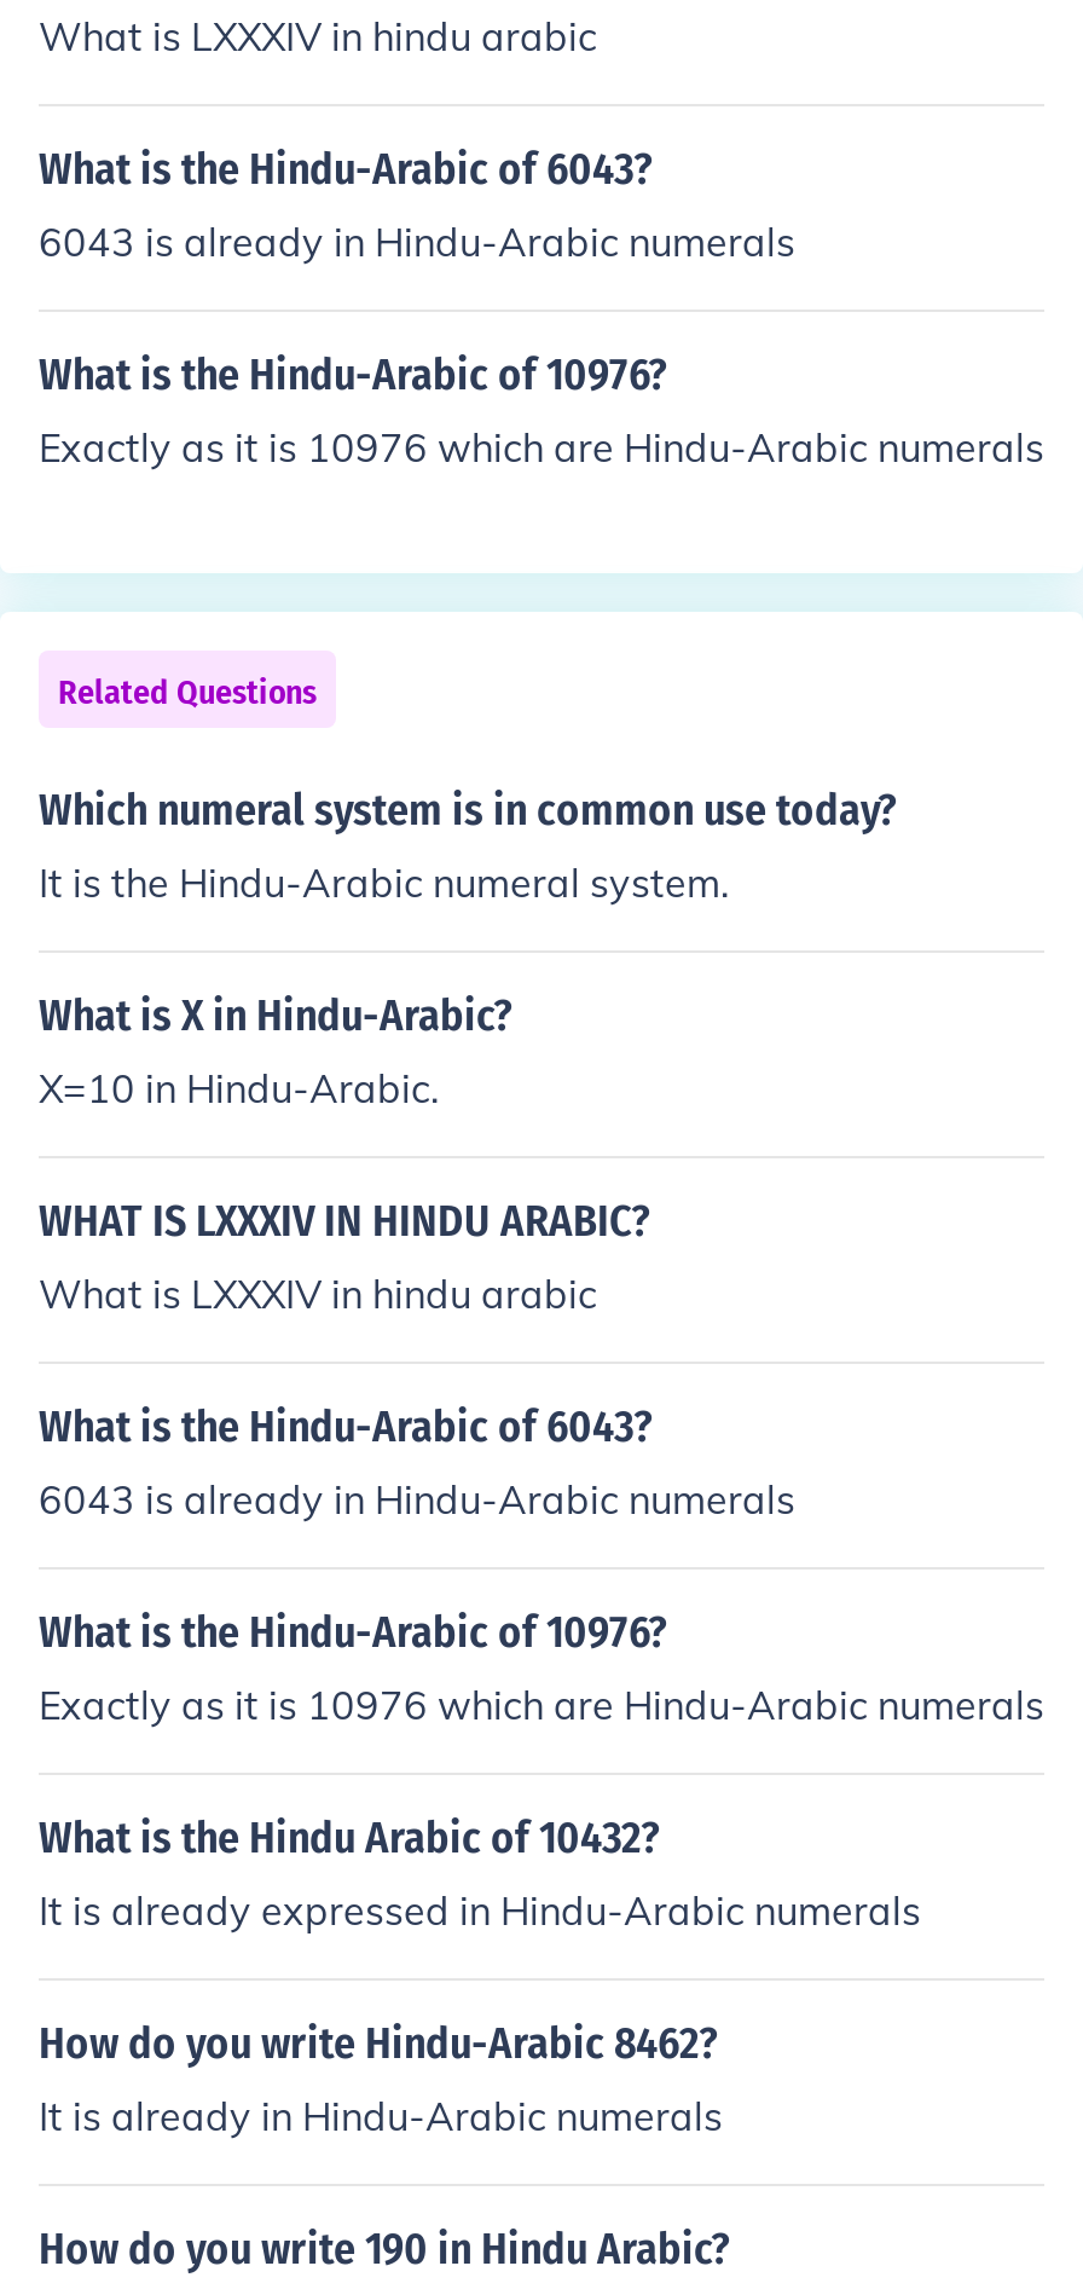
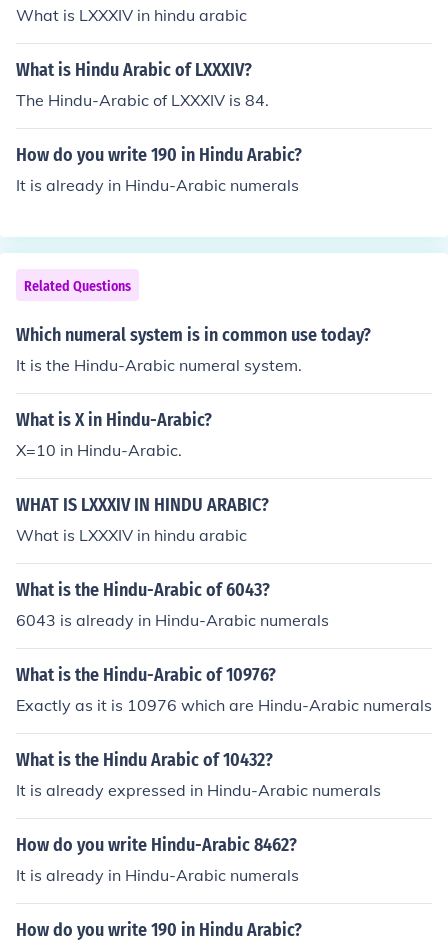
[39,143,795,266] What is the Hindu-Arabic of 6043? | 6043 is already in Hindu-Arabic numerals -> [16,59,269,110] What is Hindu Arabic of LXXXIV? | The Hindu-Arabic of LXXXIV is 84.
[39,348,1044,472] What is the Hindu-Arabic of 10976? | Exactly as it is 10976 which are Hindu-Arabic numerals -> [16,144,302,195] How do you write 190 in Hindu Arabic? | It is already in Hindu-Arabic numerals

